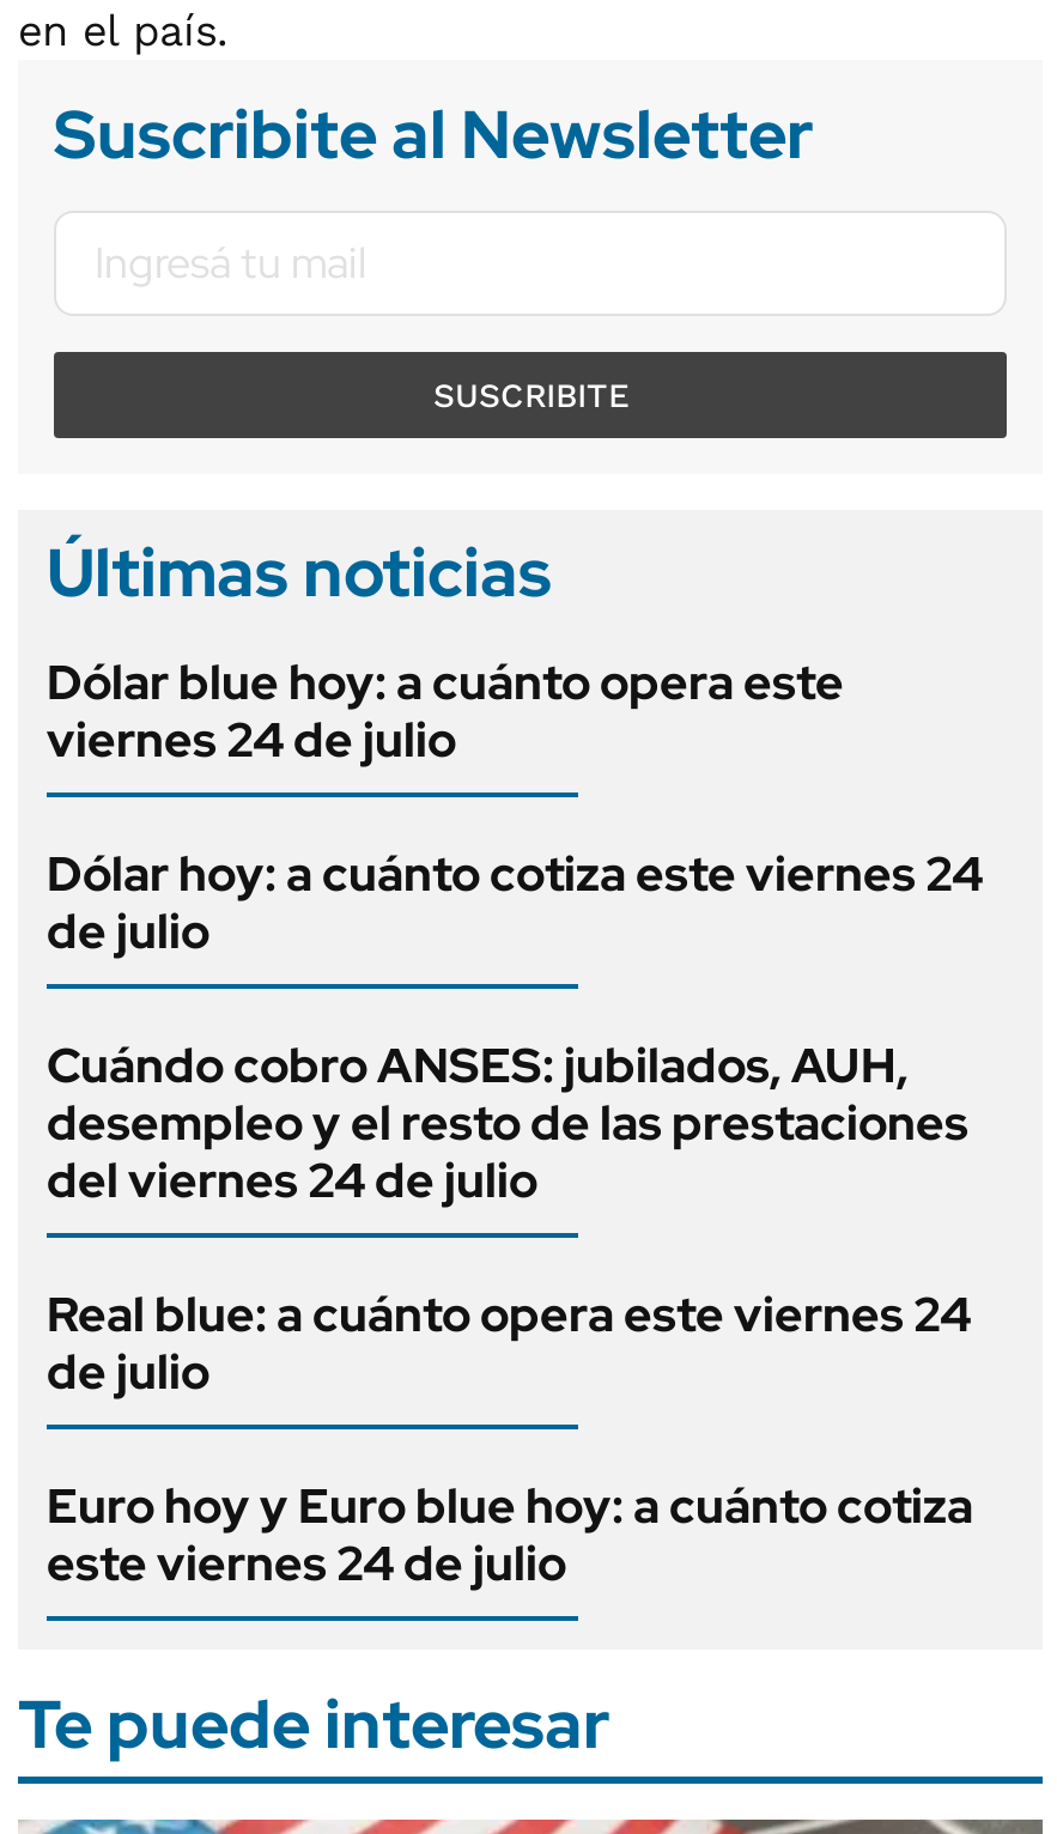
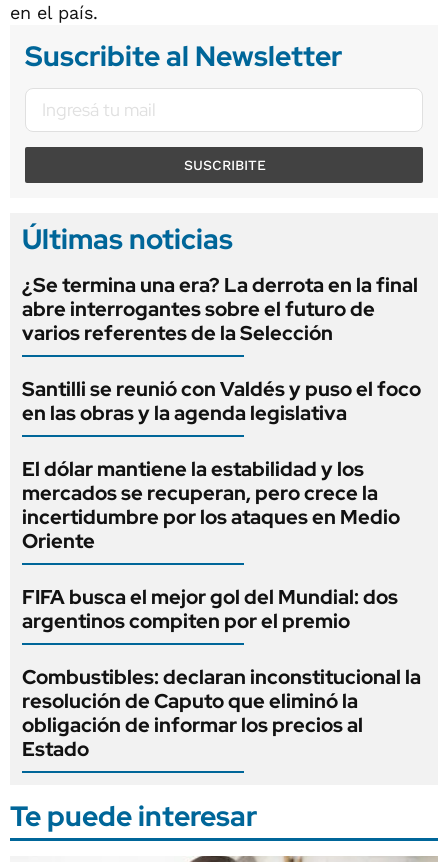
[47,650,844,770] Dólar blue hoy: a cuánto opera este | viernes 24 de julio -> [22,272,418,346] ¿Se termina una era? La derrota en la final | abre interrogantes sobre el futuro de | varios referentes de la Selección
[47,842,983,962] Dólar hoy: a cuánto cotiza este viernes 24 | de julio -> [22,376,421,426] Santilli se reunió con Valdés y puso el foco | en las obras y la agenda legislativa
[47,1033,968,1211] Cuándo cobro ANSES: jubilados, AUH, | desempleo y el resto de las prestaciones | del viernes 24 de julio -> [22,456,400,554] El dólar mantiene la estabilidad y los | mercados se recuperan, pero crece la | incertidumbre por los ataques en Medio | Oriente
[47,1282,971,1402] Real blue: a cuánto opera este viernes 24 | de julio -> [22,584,398,634] FIFA busca el mejor gol del Mundial: dos | argentinos compiten por el premio
[47,1474,973,1594] Euro hoy y Euro blue hoy: a cuánto cotiza | este viernes 24 de julio -> [22,664,421,762] Combustibles: declaran inconstitucional la | resolución de Caputo que eliminó la | obligación de informar los precios al | Estado

